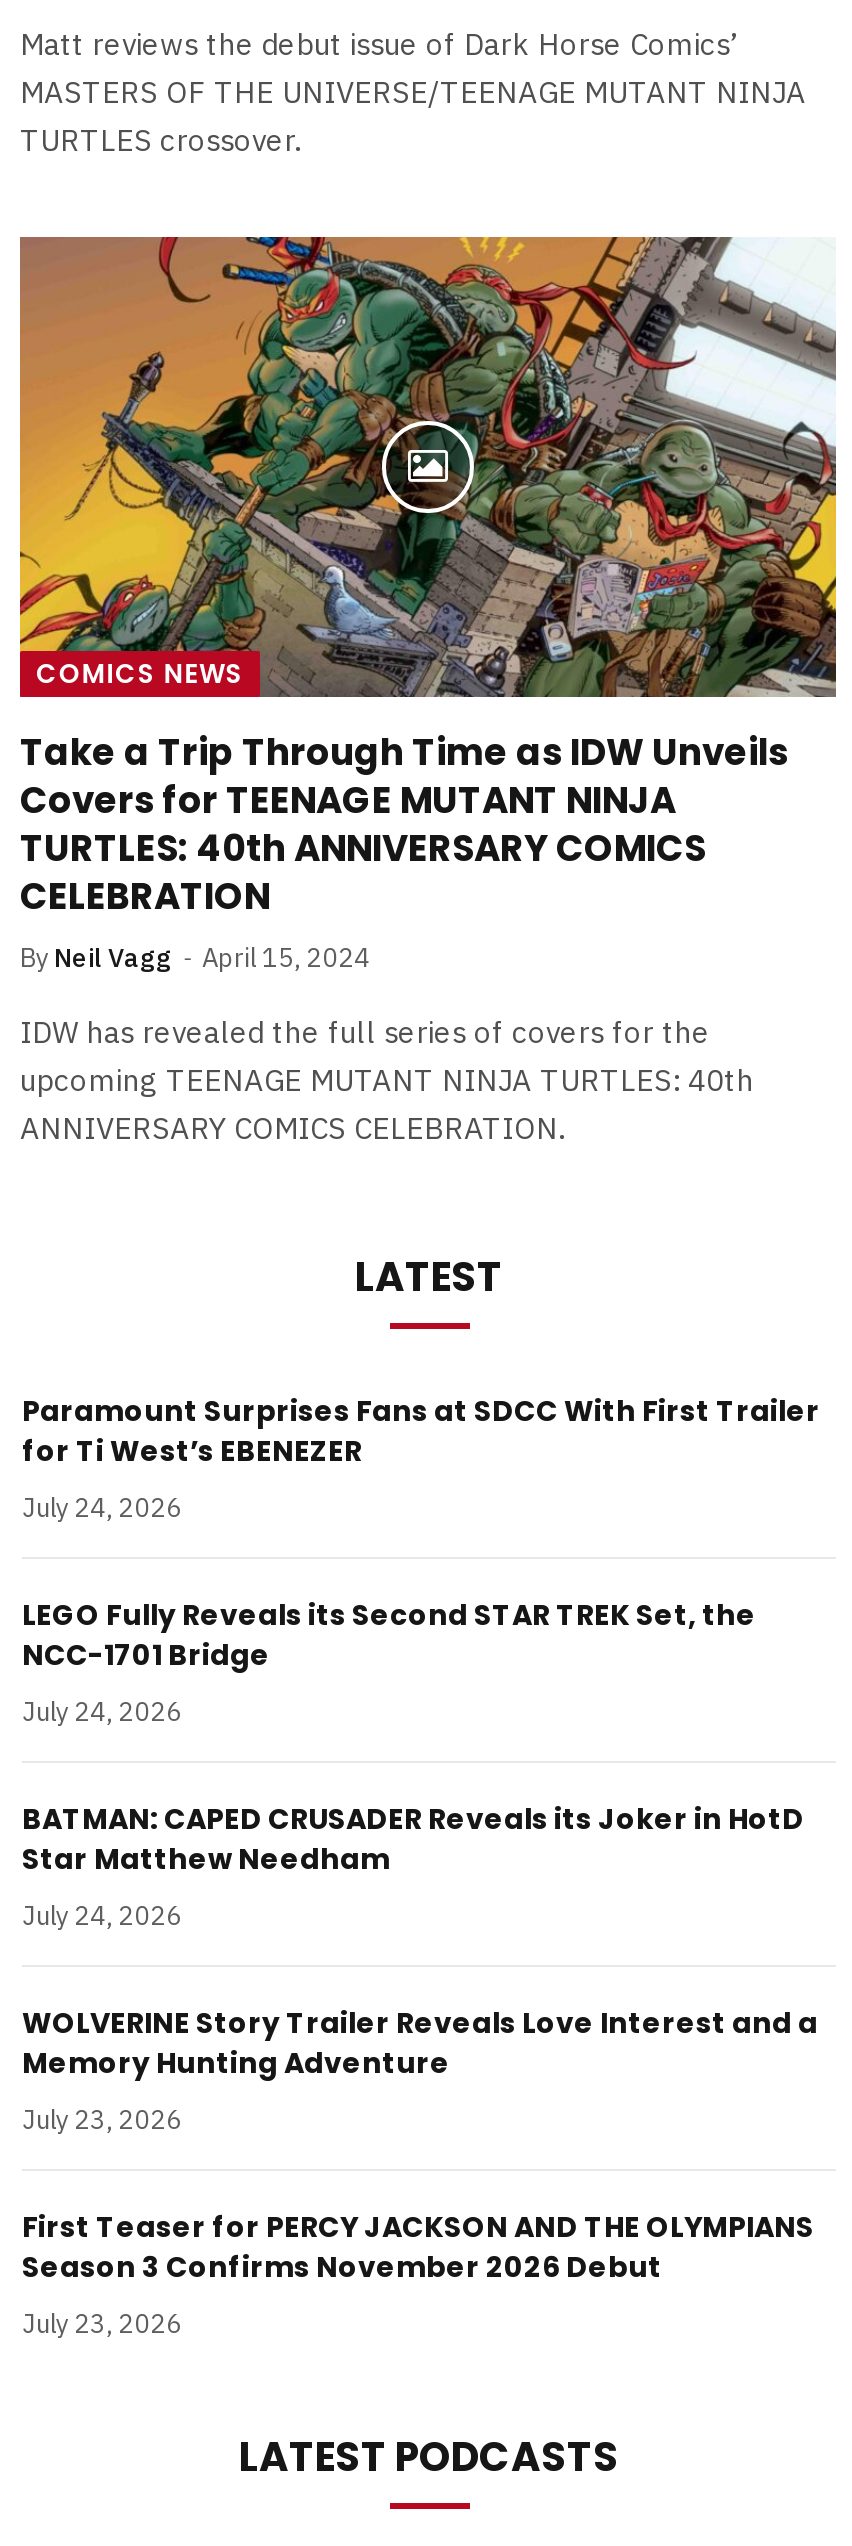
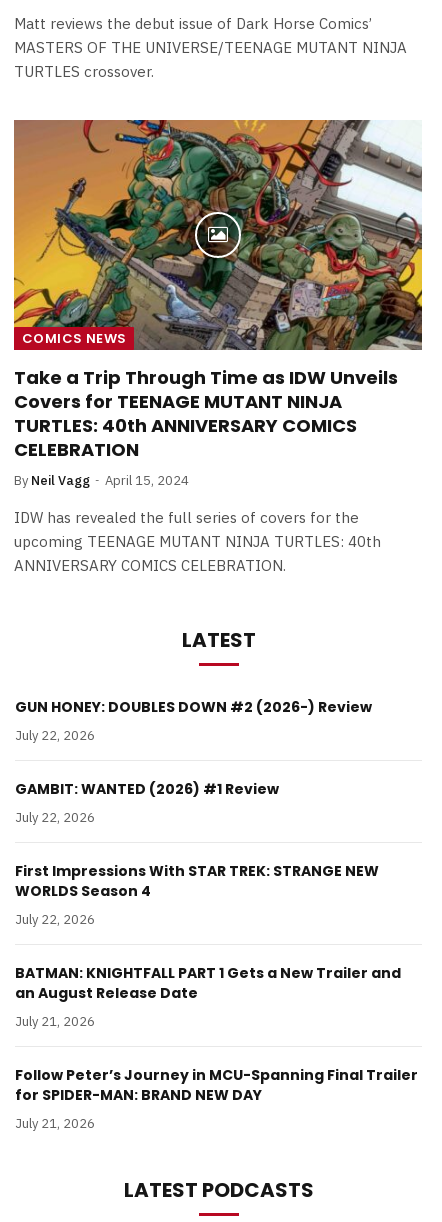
[22,1390,820,1470] Paramount Surprises Fans at SDCC With First Trailer | for Ti West’s EBENEZER -> [15,696,372,716] GUN HONEY: DOUBLES DOWN #2 (2026-) Review
[22,1490,182,1524] July 24, 2026 -> [15,726,95,743] July 22, 2026
[22,1594,756,1674] LEGO Fully Reveals its Second STAR TREK Set, the | NCC-1701 Bridge -> [15,778,279,798] GAMBIT: WANTED (2026) #1 Review
[22,1694,182,1728] July 24, 2026 -> [15,808,95,825] July 22, 2026
[22,1798,804,1878] BATMAN: CAPED CRUSADER Reveals its Joker in HotD | Star Matthew Needham -> [15,860,379,900] First Impressions With STAR TREK: STRANGE NEW | WORLDS Season 4
[22,1898,182,1932] July 24, 2026 -> [15,910,95,927] July 22, 2026
[22,2002,818,2082] WOLVERINE Story Trailer Reveals Love Interest and a | Memory Hunting Adventure -> [15,962,401,1002] BATMAN: KNIGHTFALL PART 1 Gets a New Trailer and | an August Release Date
[22,2102,182,2136] July 23, 2026 -> [15,1012,95,1029] July 21, 2026
[22,2206,814,2286] First Teaser for PERCY JACKSON AND THE OLYMPIANS | Season 3 Confirms November 2026 Debut -> [15,1064,418,1104] Follow Peter’s Journey in MCU-Spanning Final Trailer | for SPIDER-MAN: BRAND NEW DAY
[22,2306,182,2340] July 23, 2026 -> [15,1114,95,1131] July 21, 2026

